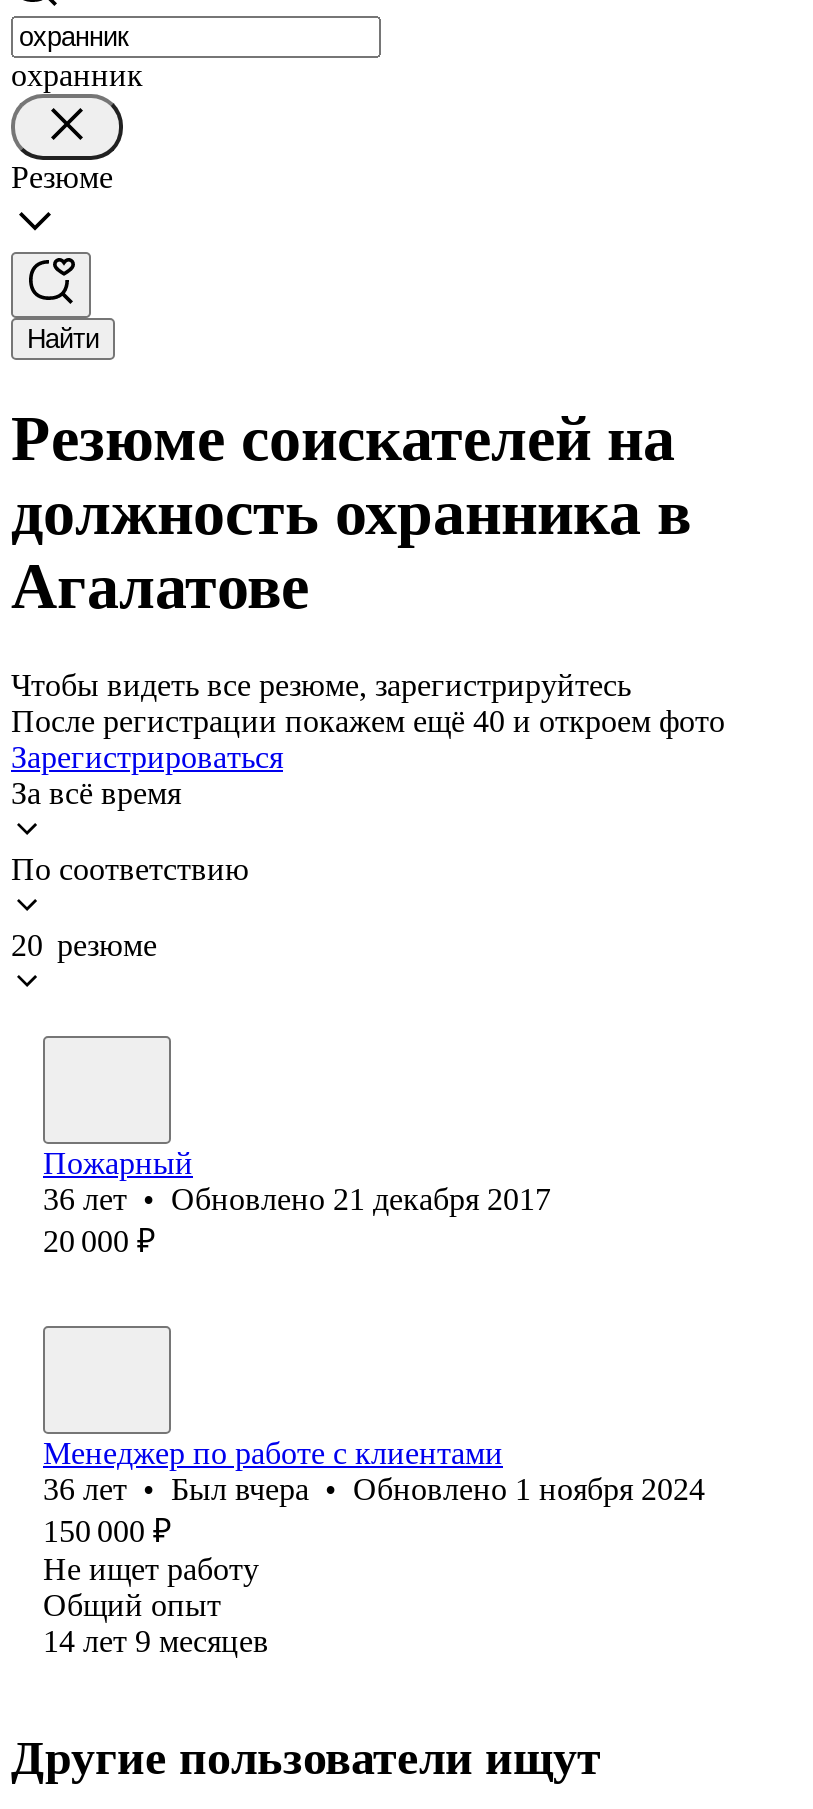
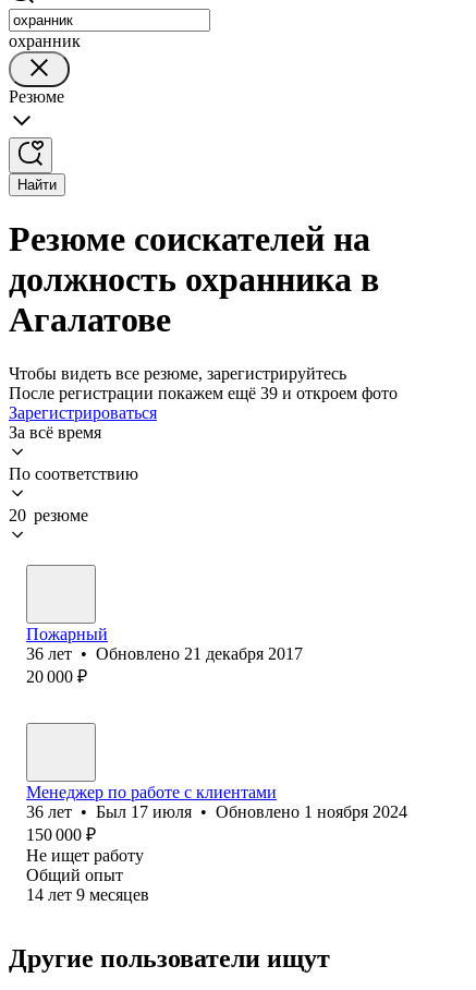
[11,704,725,738] После регистрации покажем ещё 40 и откроем фото -> [9,384,398,402] После регистрации покажем ещё 39 и откроем фото
[43,1472,705,1506] 36 лет • Был вчера • Обновлено 1 ноября 2024 -> [26,802,407,821] 36 лет • Был 17 июля • Обновлено 1 ноября 2024

